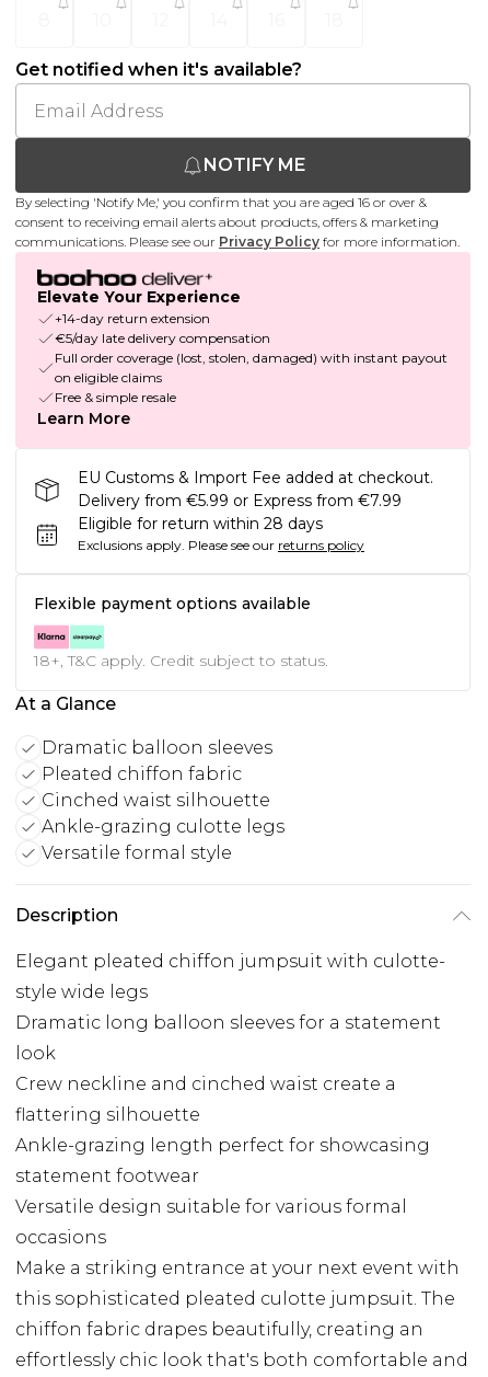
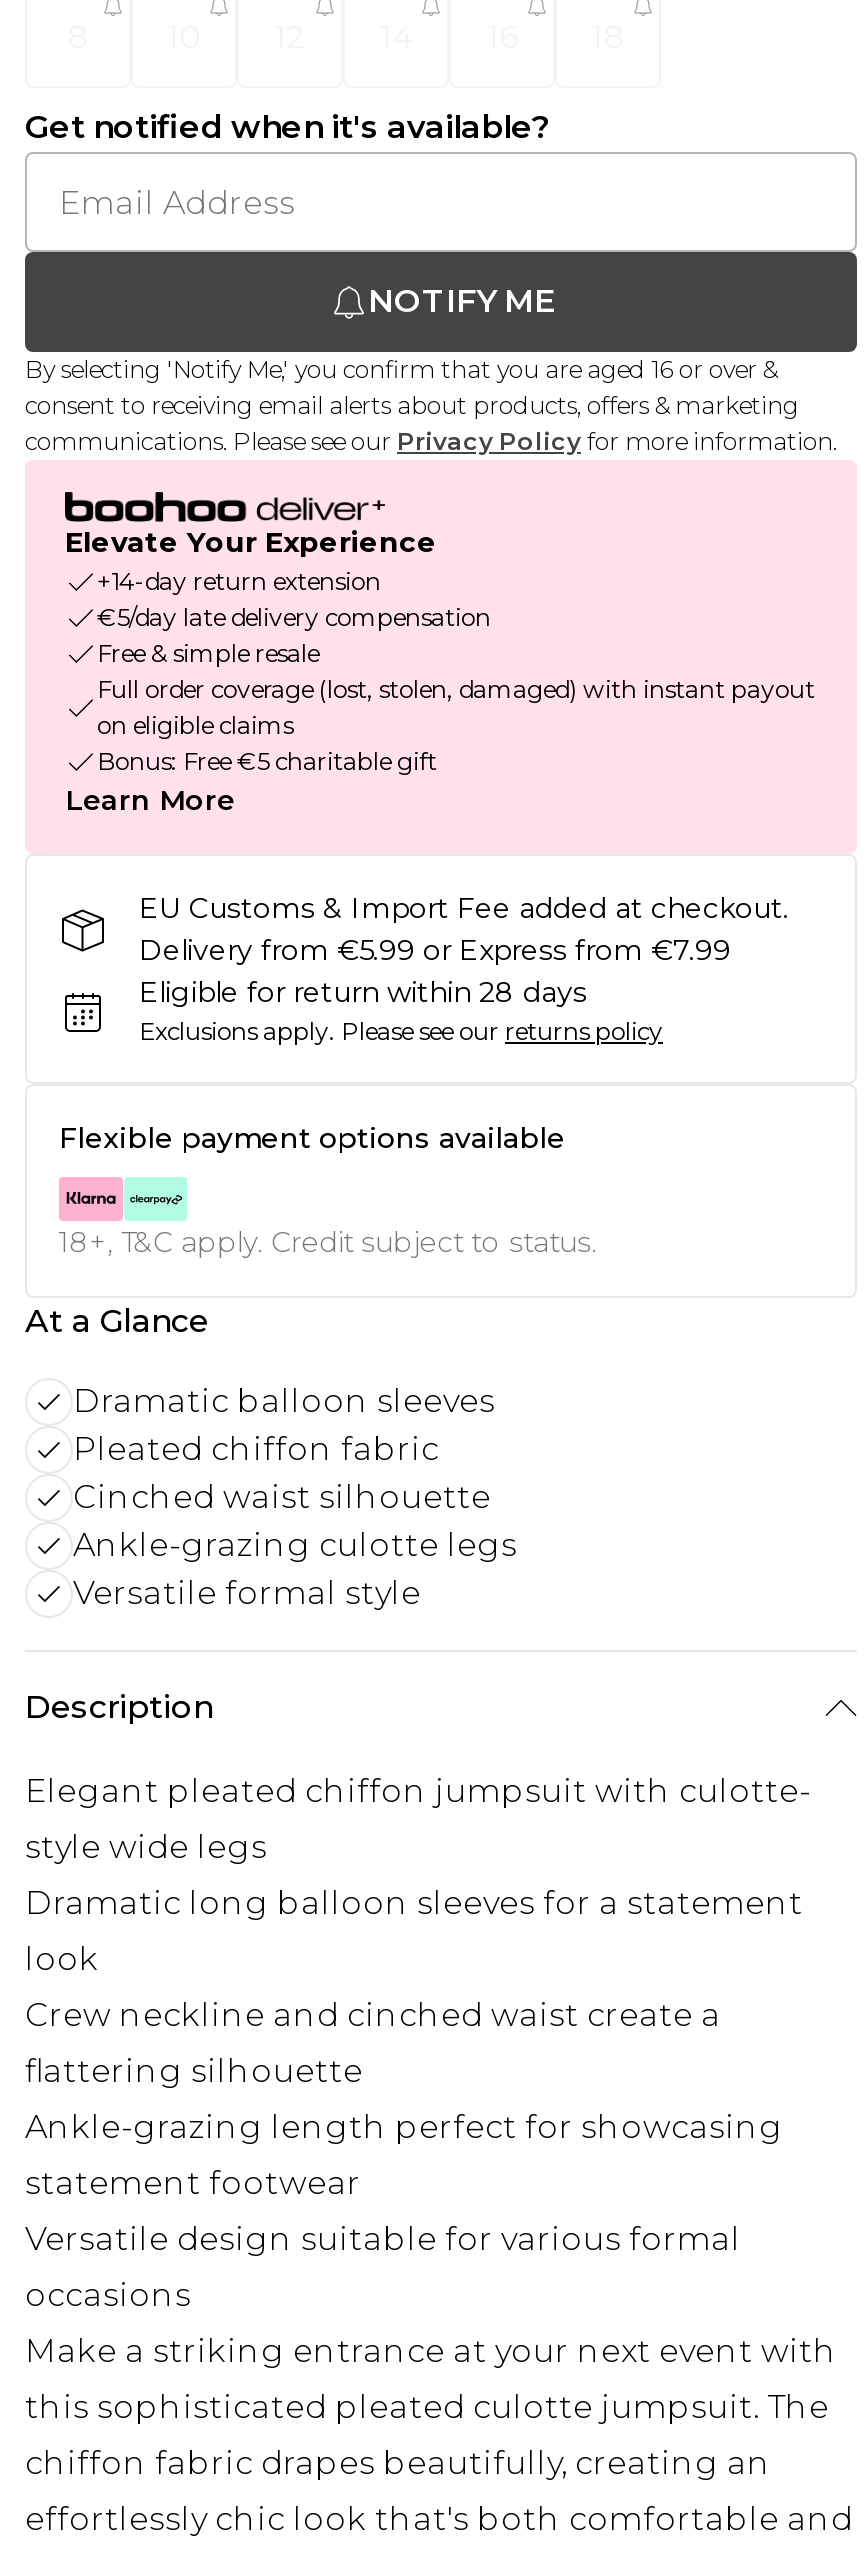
moved [55,389,176,406] -> [97,639,319,669]: Free & simple resale
none -> [97,747,437,777] Bonus: Free €5 charitable gift

